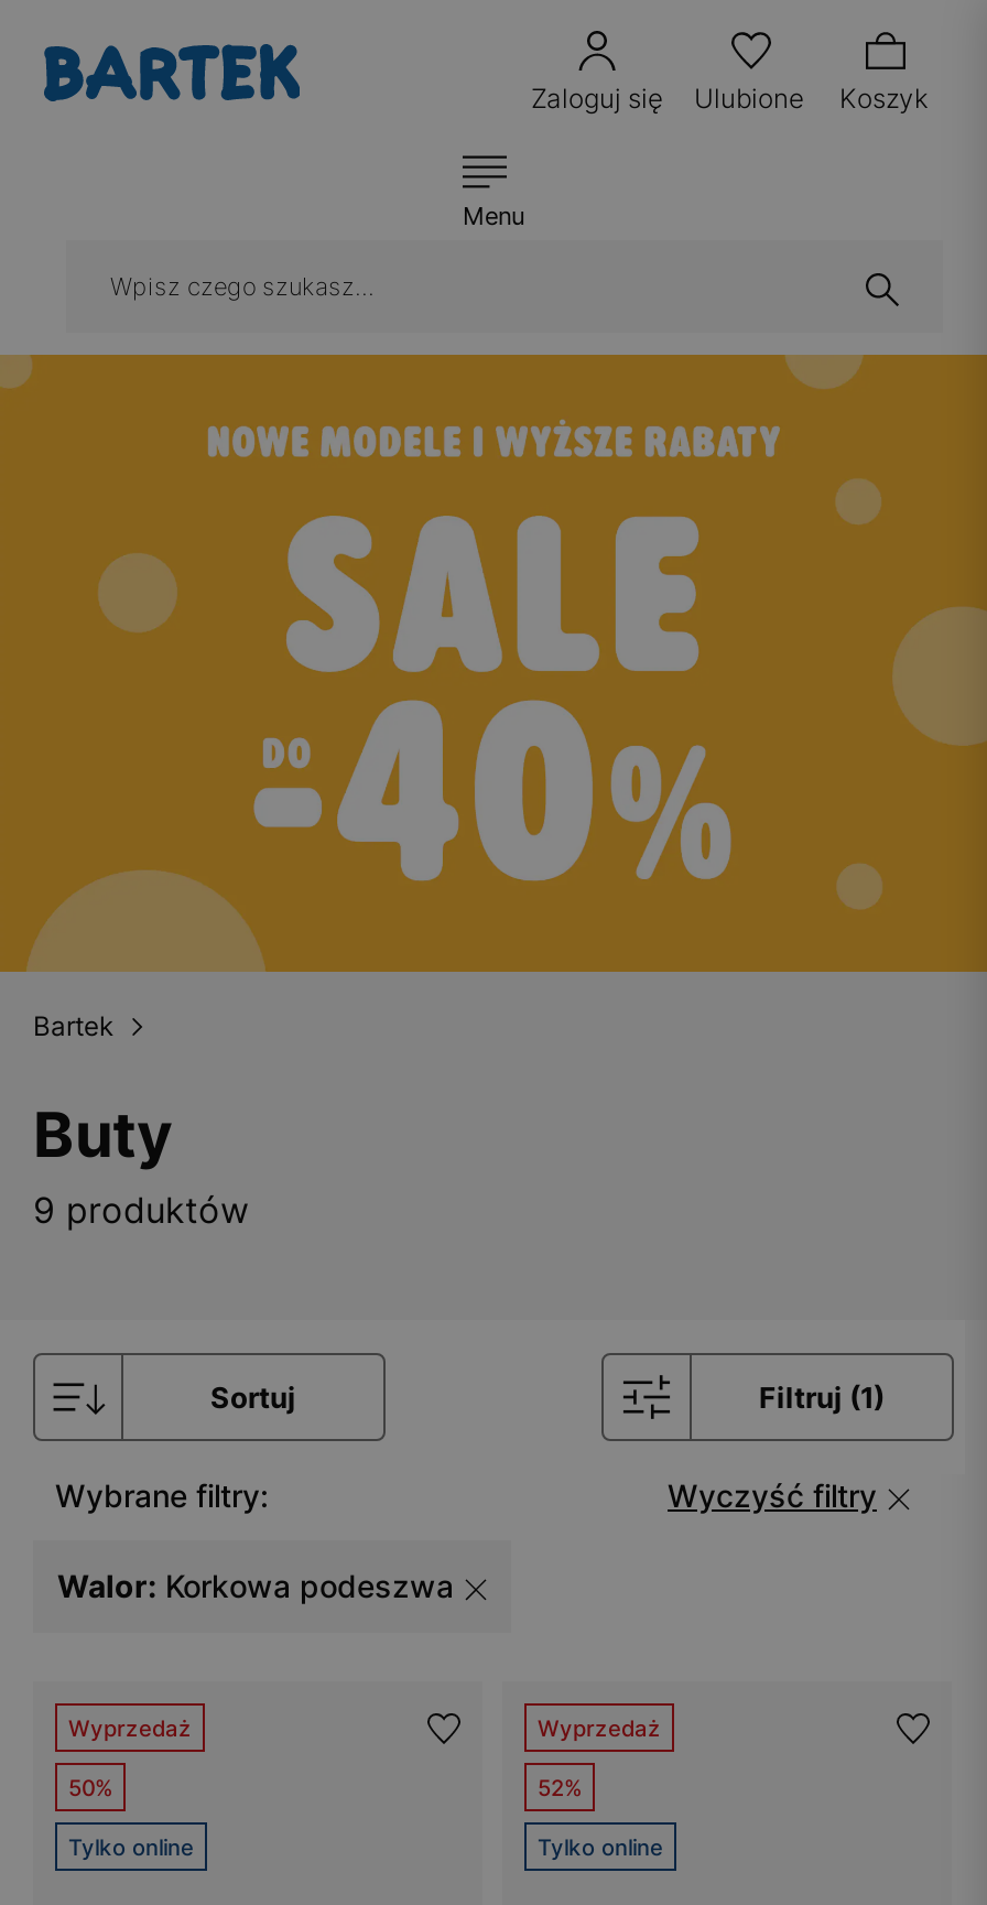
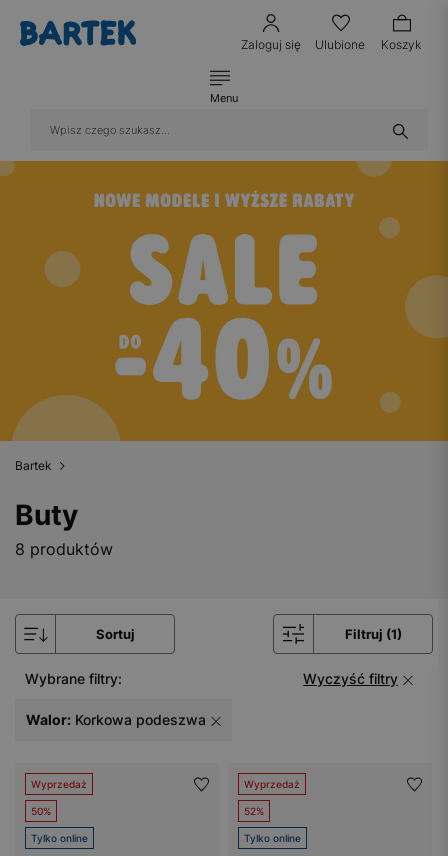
[33,1188,249,1232] 9 produktów -> [15,539,113,559] 8 produktów

